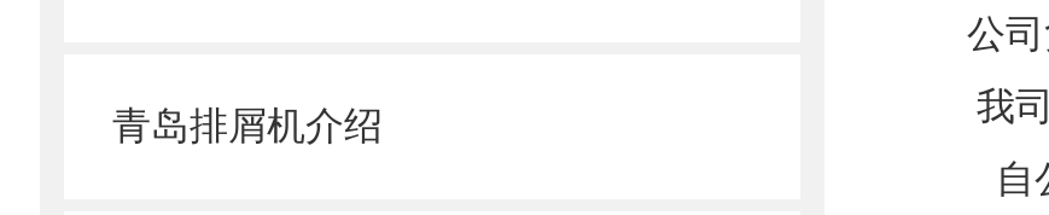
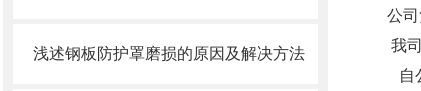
[112,105,383,146] 青岛排屑机介绍 -> [33,45,305,62] 浅述钢板防护罩磨损的原因及解决方法

